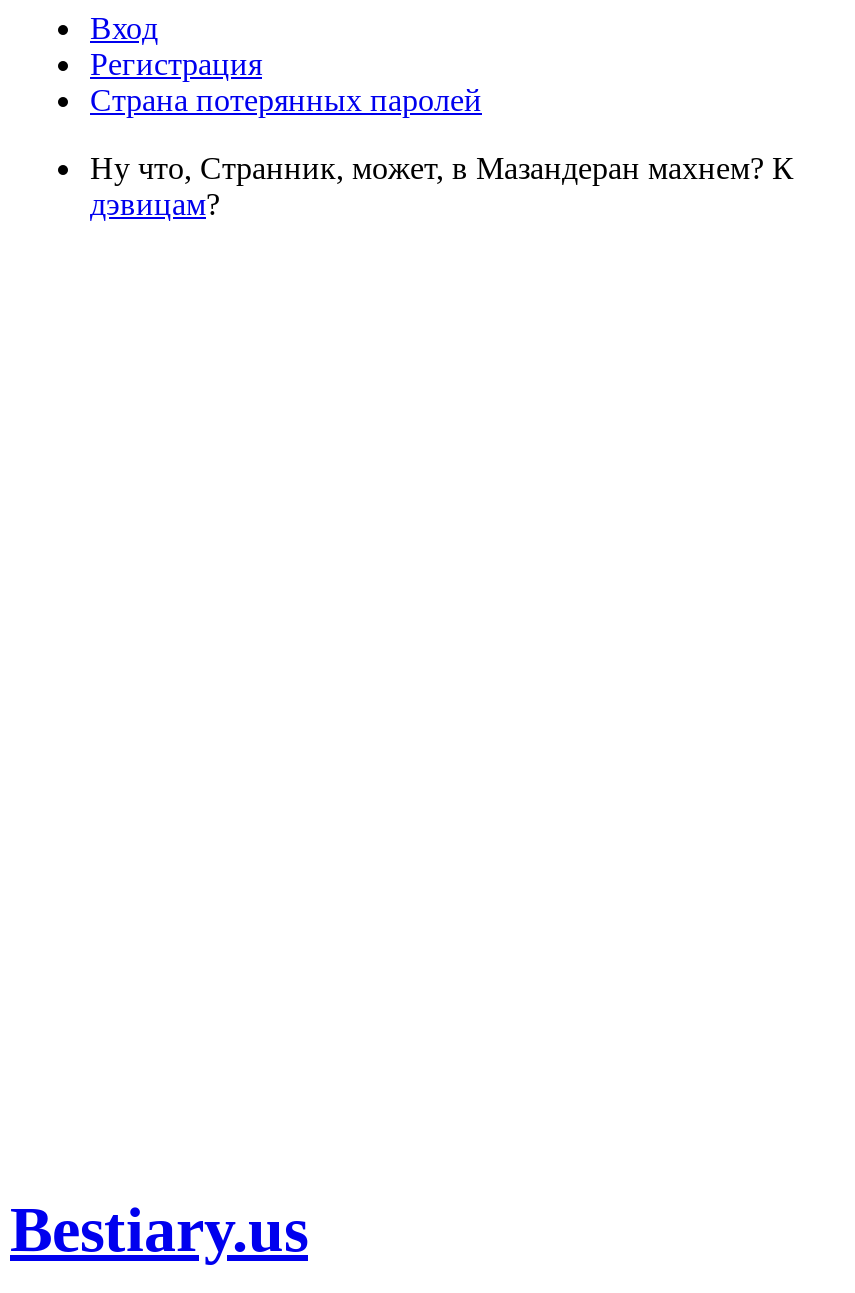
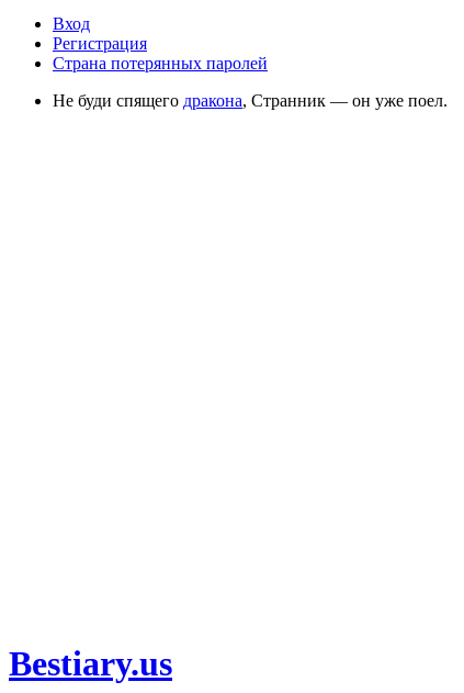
[90,151,794,221] Ну что, Странник, может, в Мазандеран махнем? К | дэвицам? -> [53,91,448,110] Не буди спящего дракона, Странник — он уже поел.

